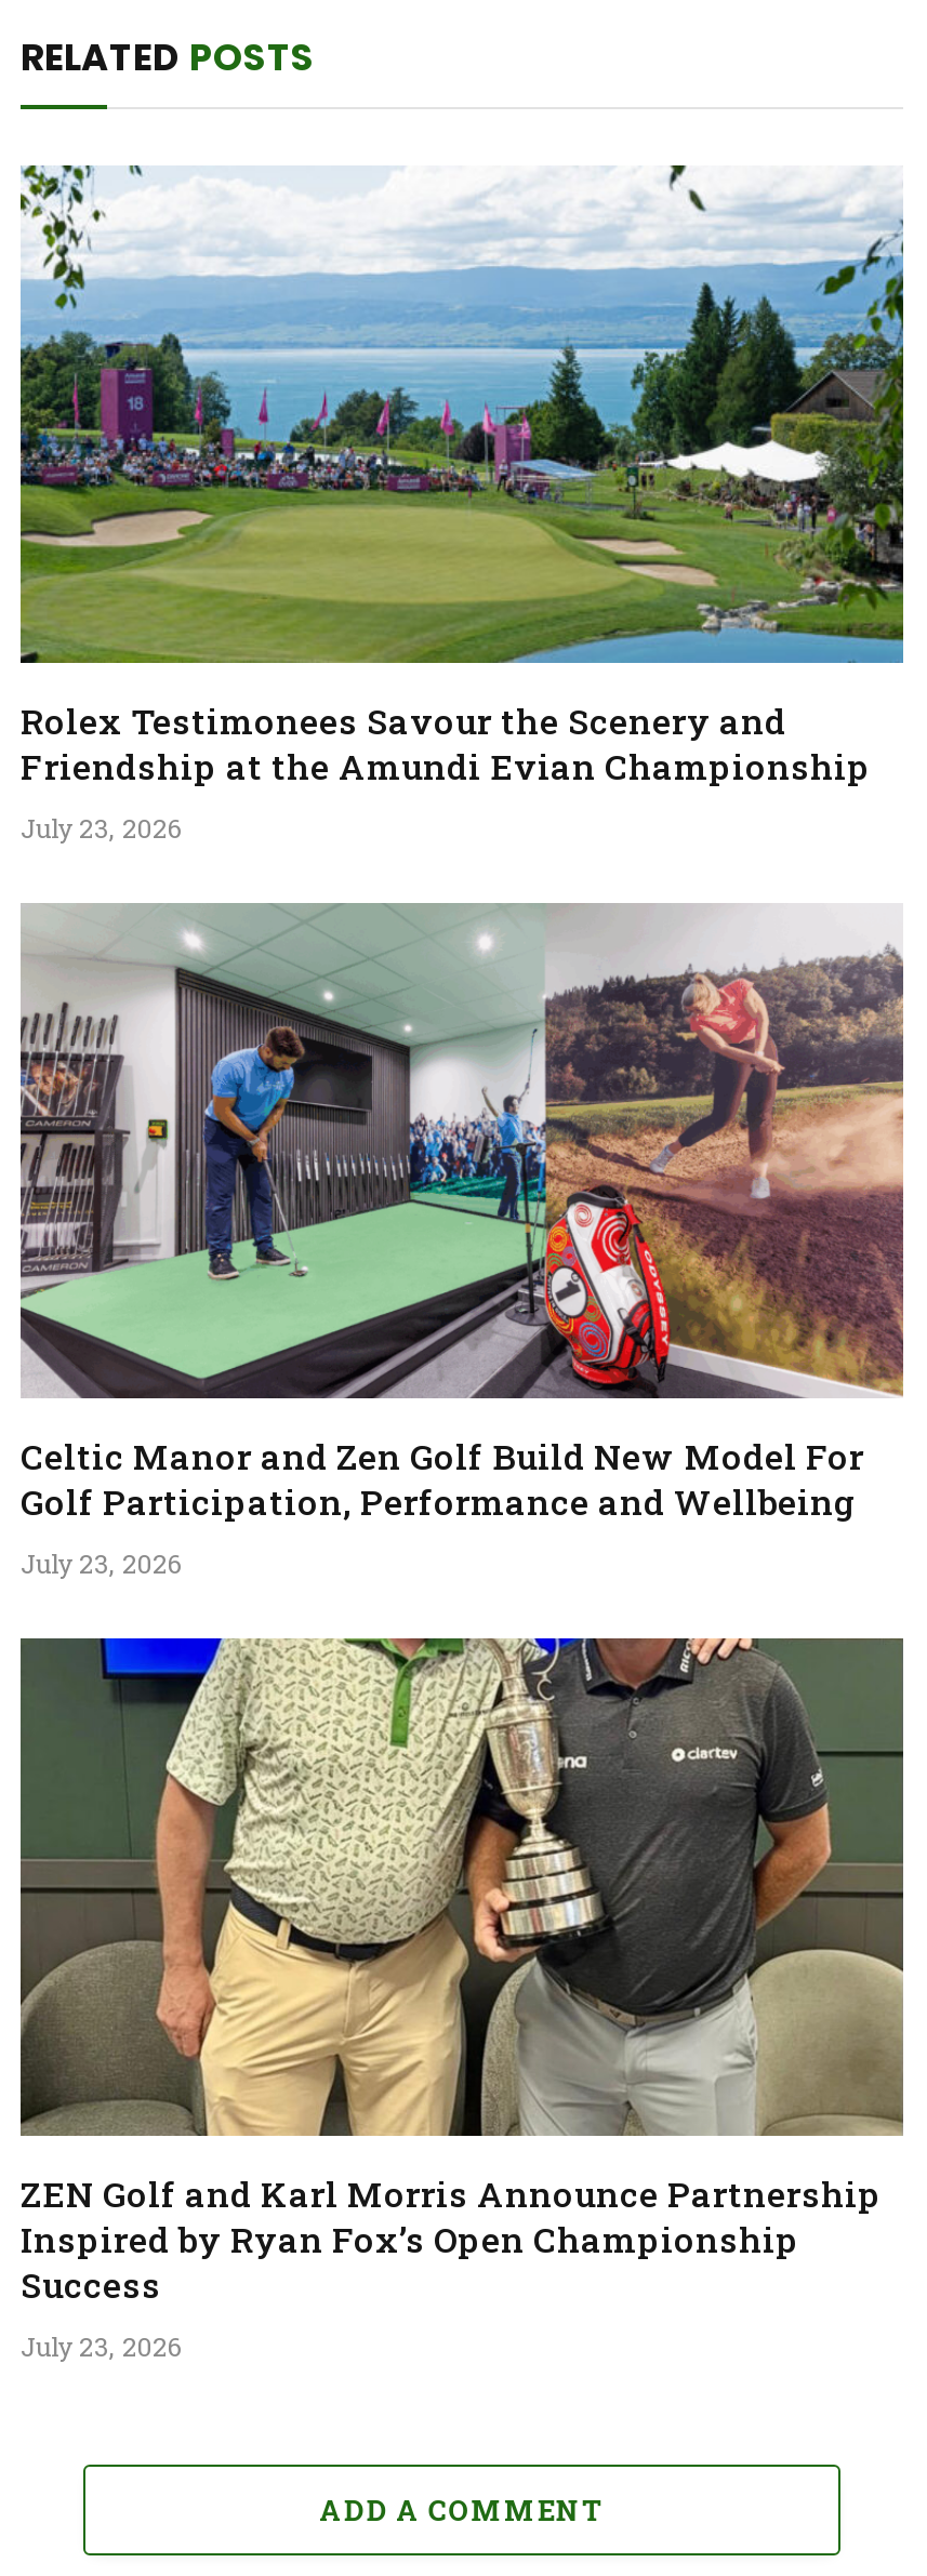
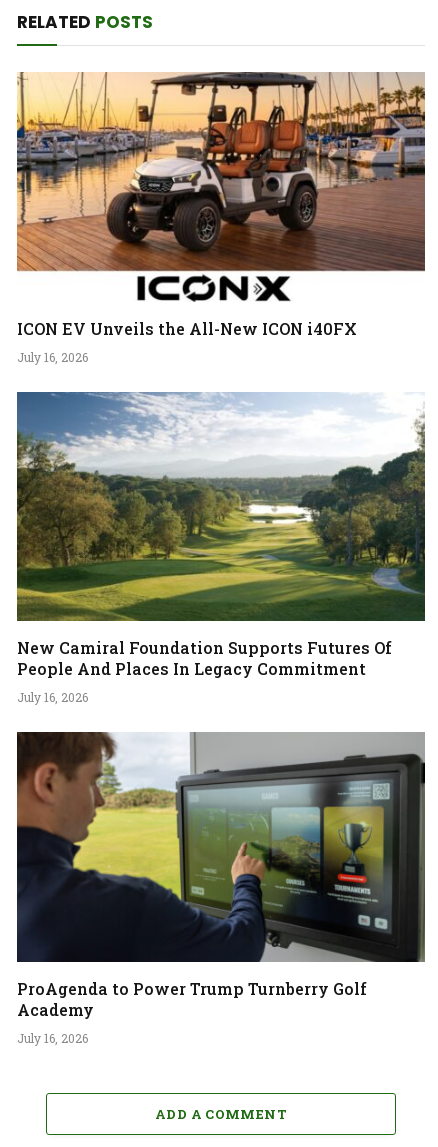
[18,163,905,665] [image] -> [16,71,426,272] [image]
[21,697,871,788] Rolex Testimonees Savour the Scenery and | Friendship at the Amundi Evian Championship -> [17,318,357,339] ICON EV Unveils the All-New ICON i40FX
[21,810,181,844] July 23, 2026 -> [17,349,88,365] July 16, 2026
[18,901,905,1525] [image] | Celtic Manor and Zen Golf Build New Model For | Golf Participation, Performance and Wellbeing -> [17,391,426,679] [image] | New Camiral Foundation Supports Futures Of | People And Places In Legacy Commitment
[21,1546,181,1581] July 23, 2026 -> [17,689,88,705] July 16, 2026
[18,1636,905,2307] [image] | ZEN Golf and Karl Morris Announce Partnership | Inspired by Ryan Fox’s Open Championship | Success -> [17,731,425,1020] [image] | ProAgenda to Power Trump Turnberry Golf | Academy
[21,2328,181,2363] July 23, 2026 -> [17,1030,88,1046] July 16, 2026

